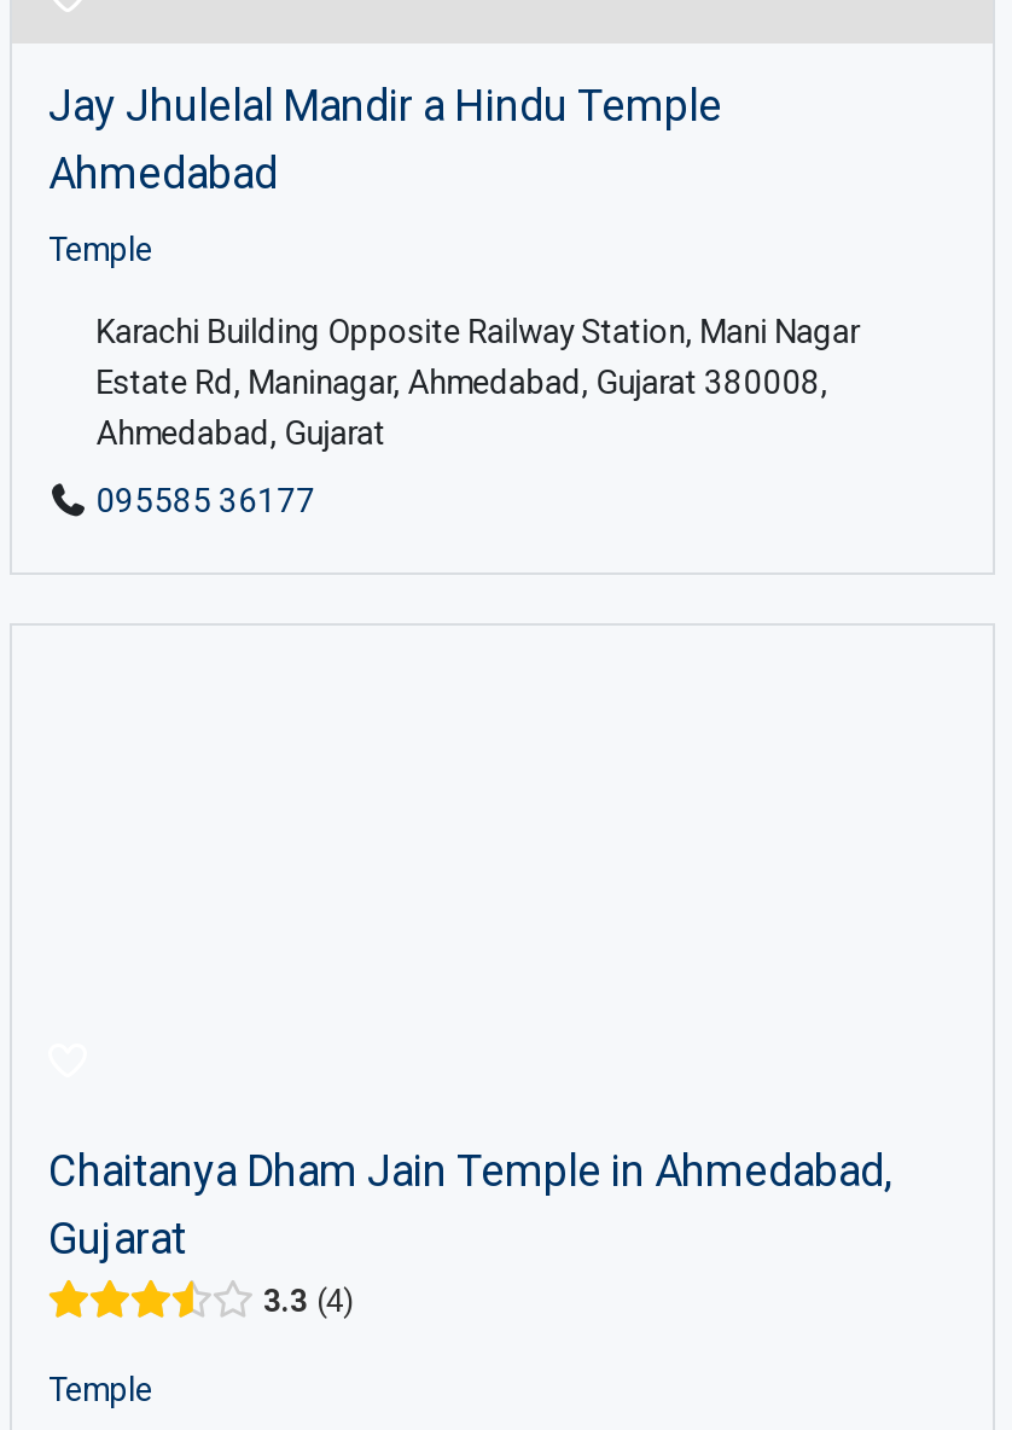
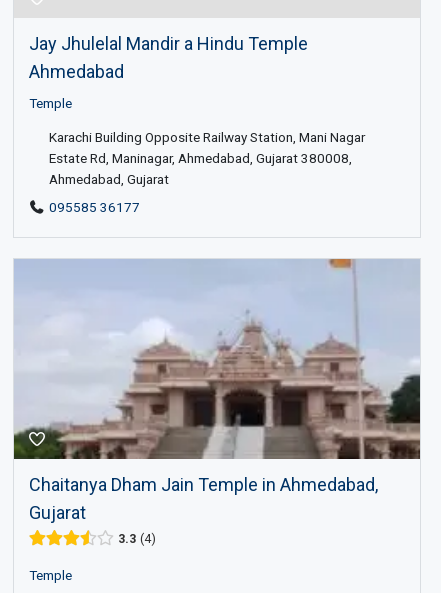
none -> [13,258,421,460] [image]

